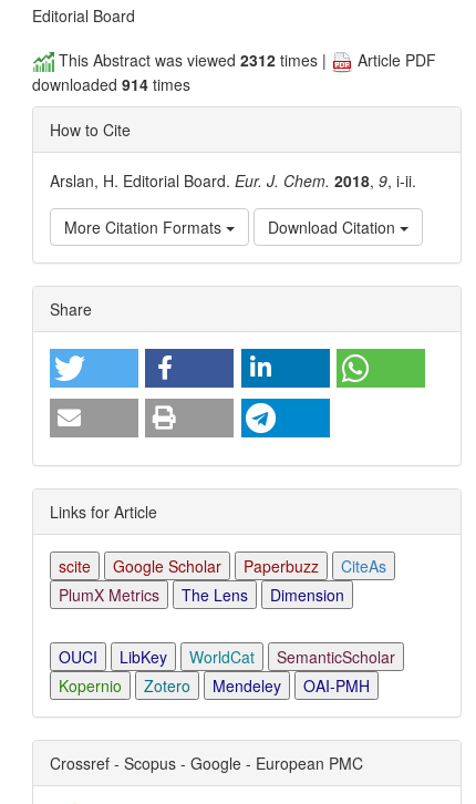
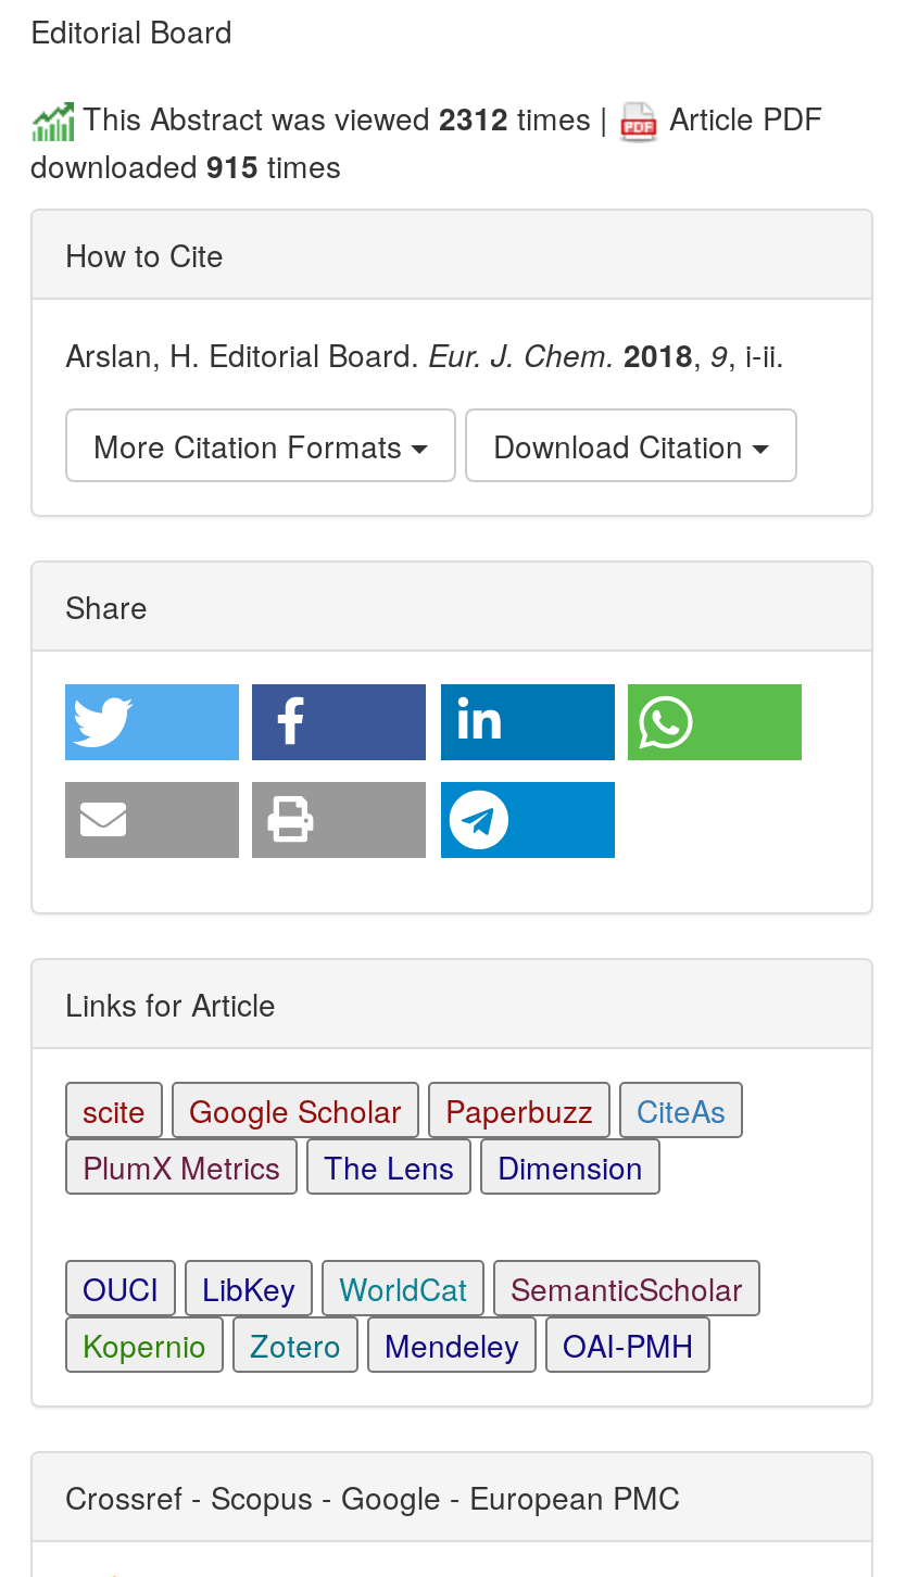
[32,73,190,95] downloaded 914 times -> [30,143,341,187] downloaded 915 times

